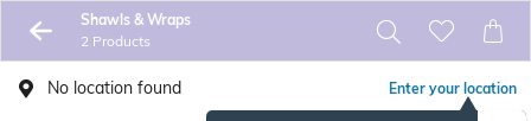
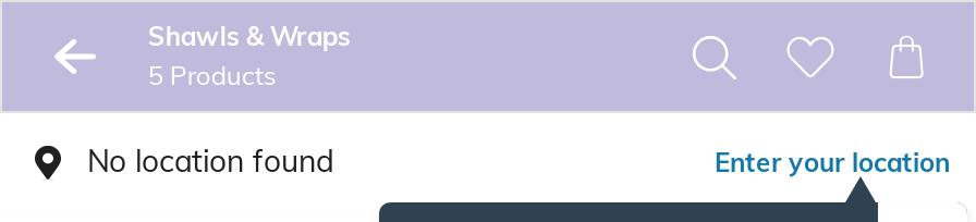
[80,32,150,50] 2 Products -> [148,59,276,91] 5 Products

